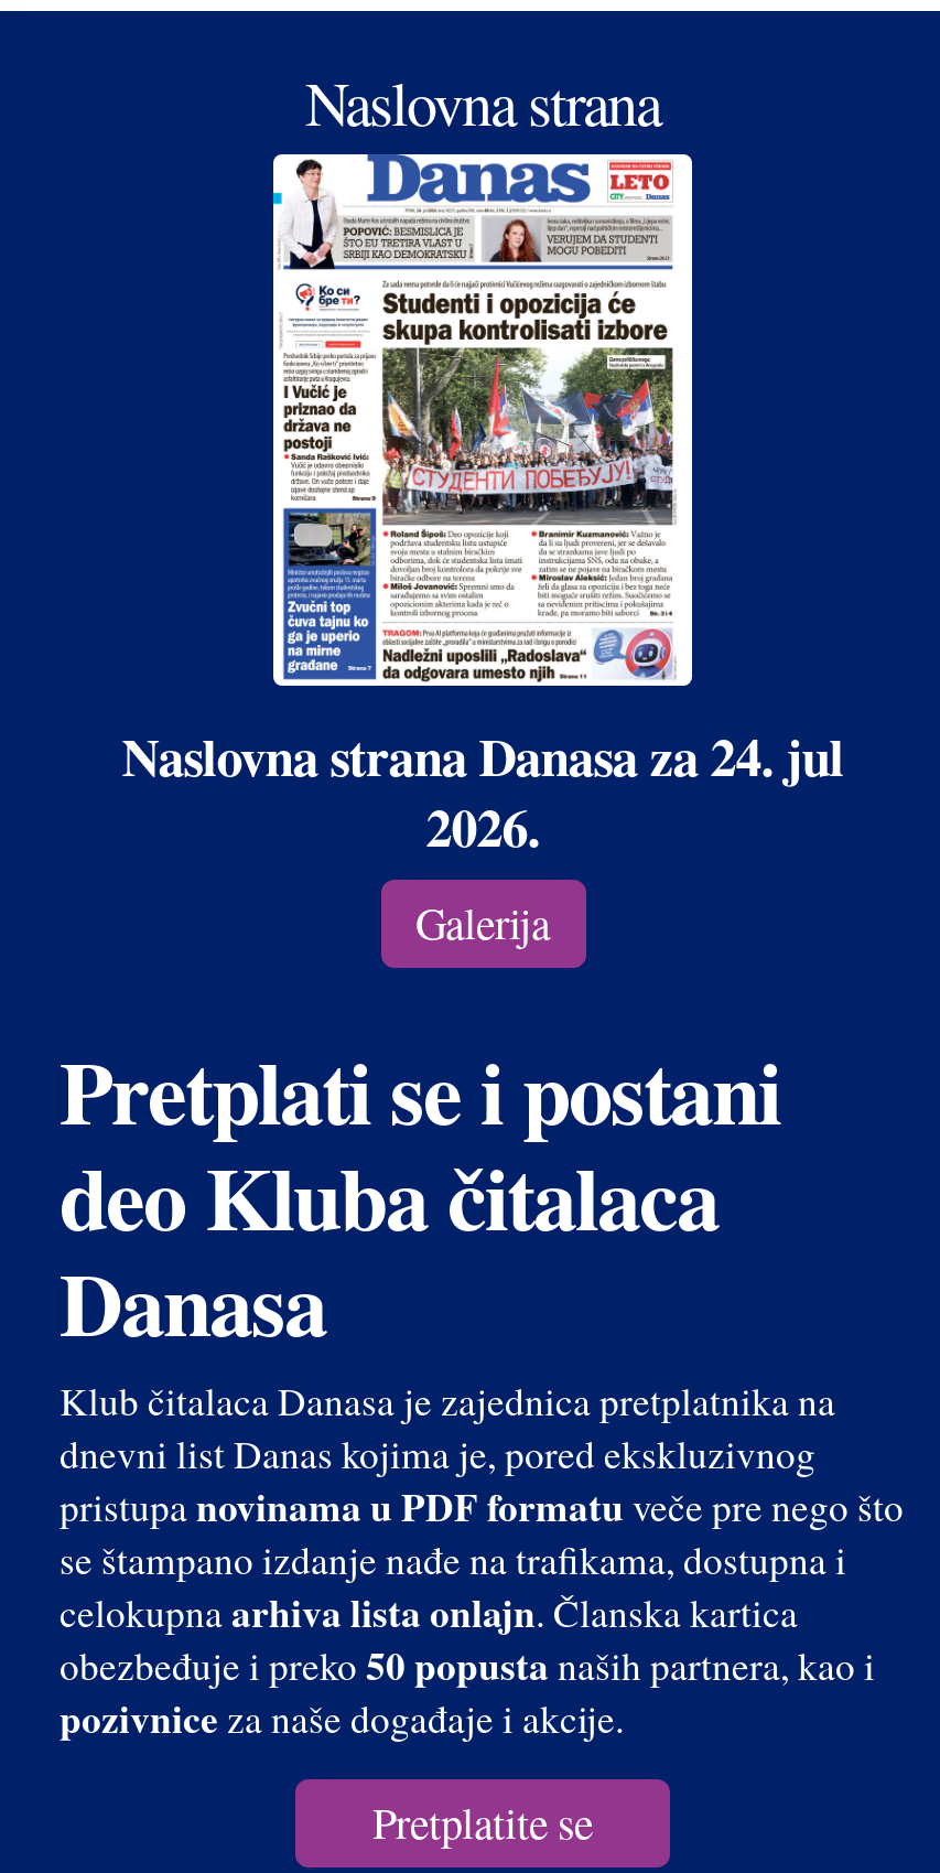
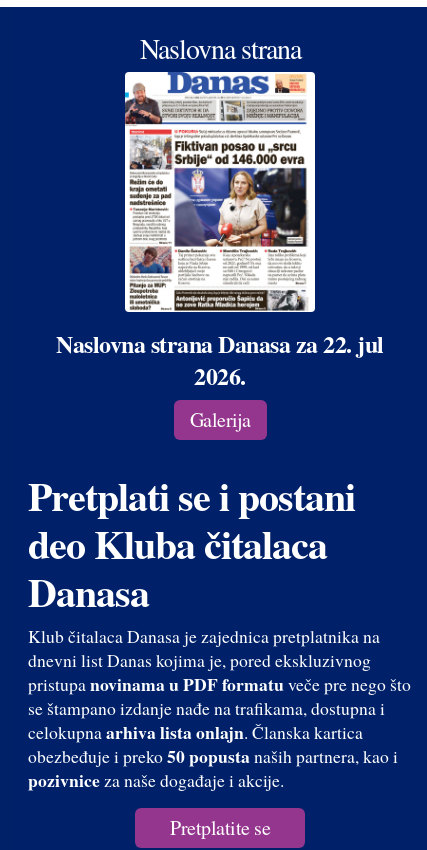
[122,159,844,794] [image] | Naslovna strana Danasa za 24. jul -> [56,73,384,361] [image] | Naslovna strana Danasa za 22. jul

